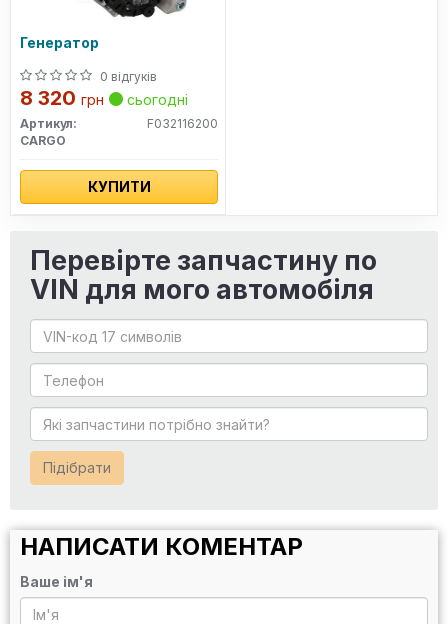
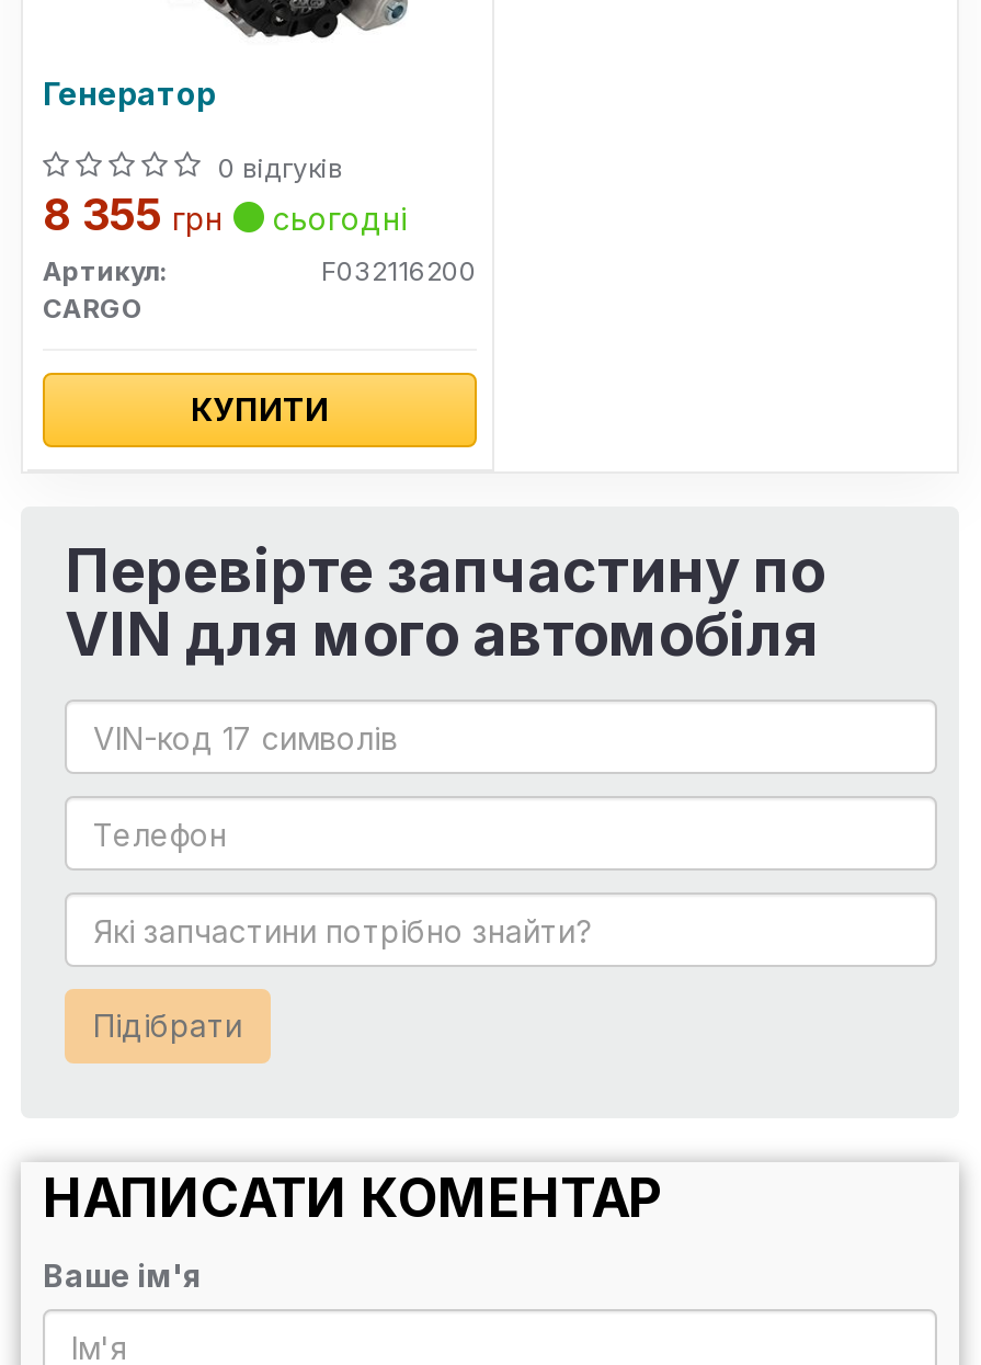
[20,86,188,110] 8 320 грн сьогодні -> [43,189,407,241] 8 355 грн сьогодні

